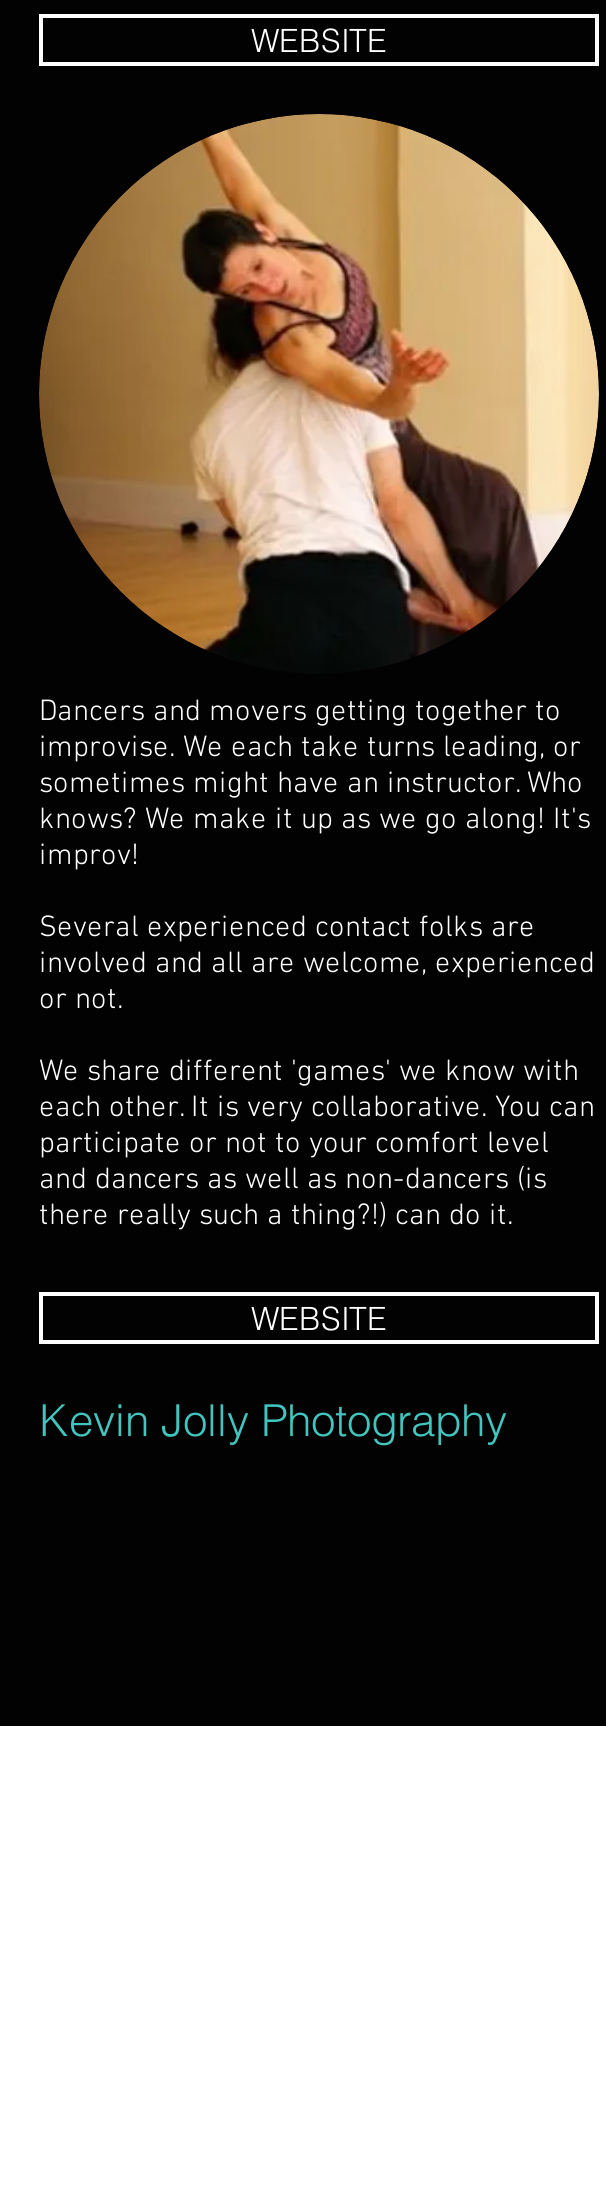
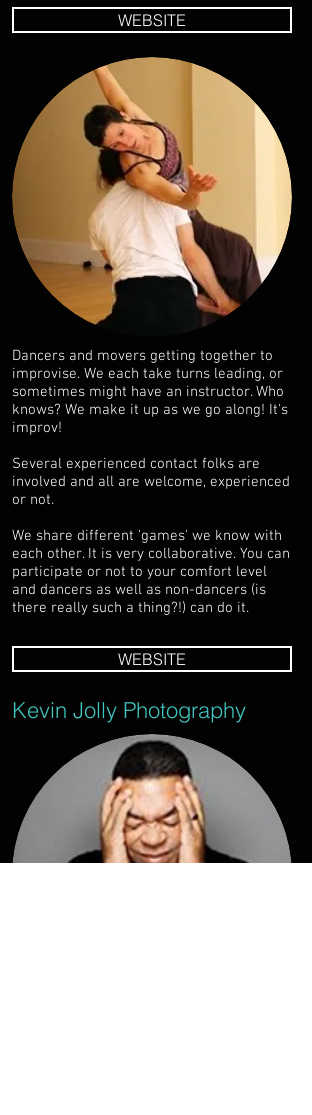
none -> [12,733,292,864] [image]

